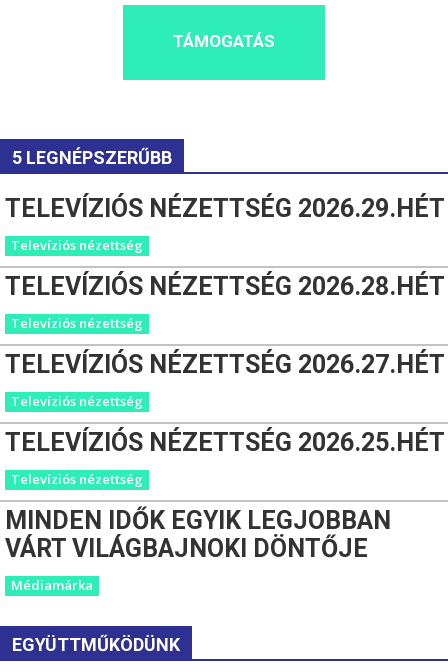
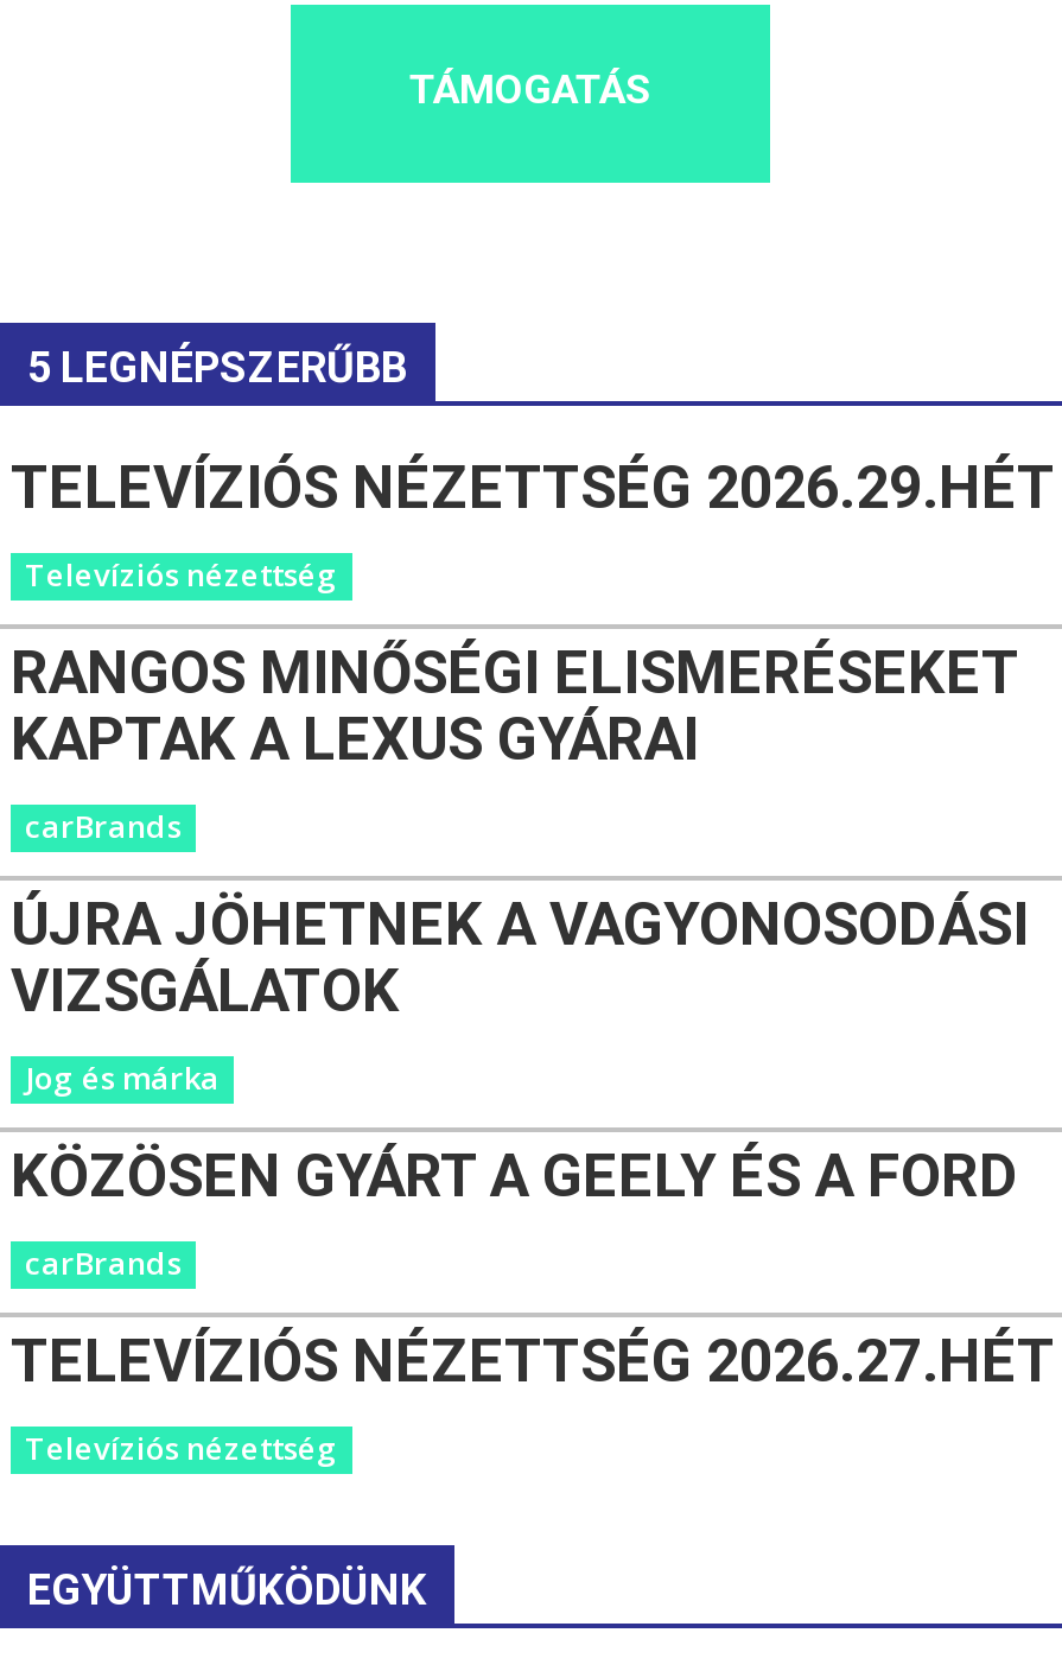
[5,272,445,332] TELEVÍZIÓS NÉZETTSÉG 2026.28.HÉT | Televíziós nézettség -> [11,637,1029,1283] RANGOS MINŐSÉGI ELISMERÉSEKET | KAPTAK A LEXUS GYÁRAI | carBrands | ÚJRA JÖHETNEK A VAGYONOSODÁSI | VIZSGÁLATOK | Jog és márka | KÖZÖSEN GYÁRT A GEELY ÉS A FORD | carBrands
moved [5,350,445,410] -> [11,1326,1055,1468]: TELEVÍZIÓS NÉZETTSÉG 2026.27.HÉT | Televíziós nézettség
[5,428,445,594] TELEVÍZIÓS NÉZETTSÉG 2026.25.HÉT | Televíziós nézettség | MINDEN IDŐK EGYIK LEGJOBBAN | VÁRT VILÁGBAJNOKI DÖNTŐJE | Médiamárka -> none

